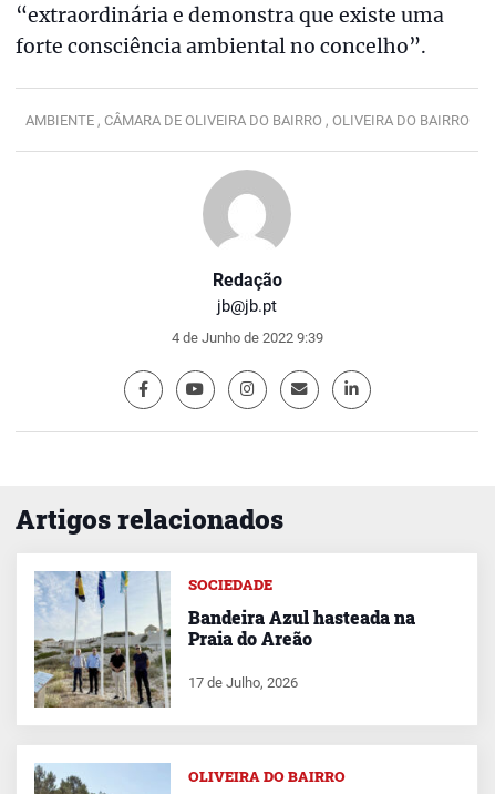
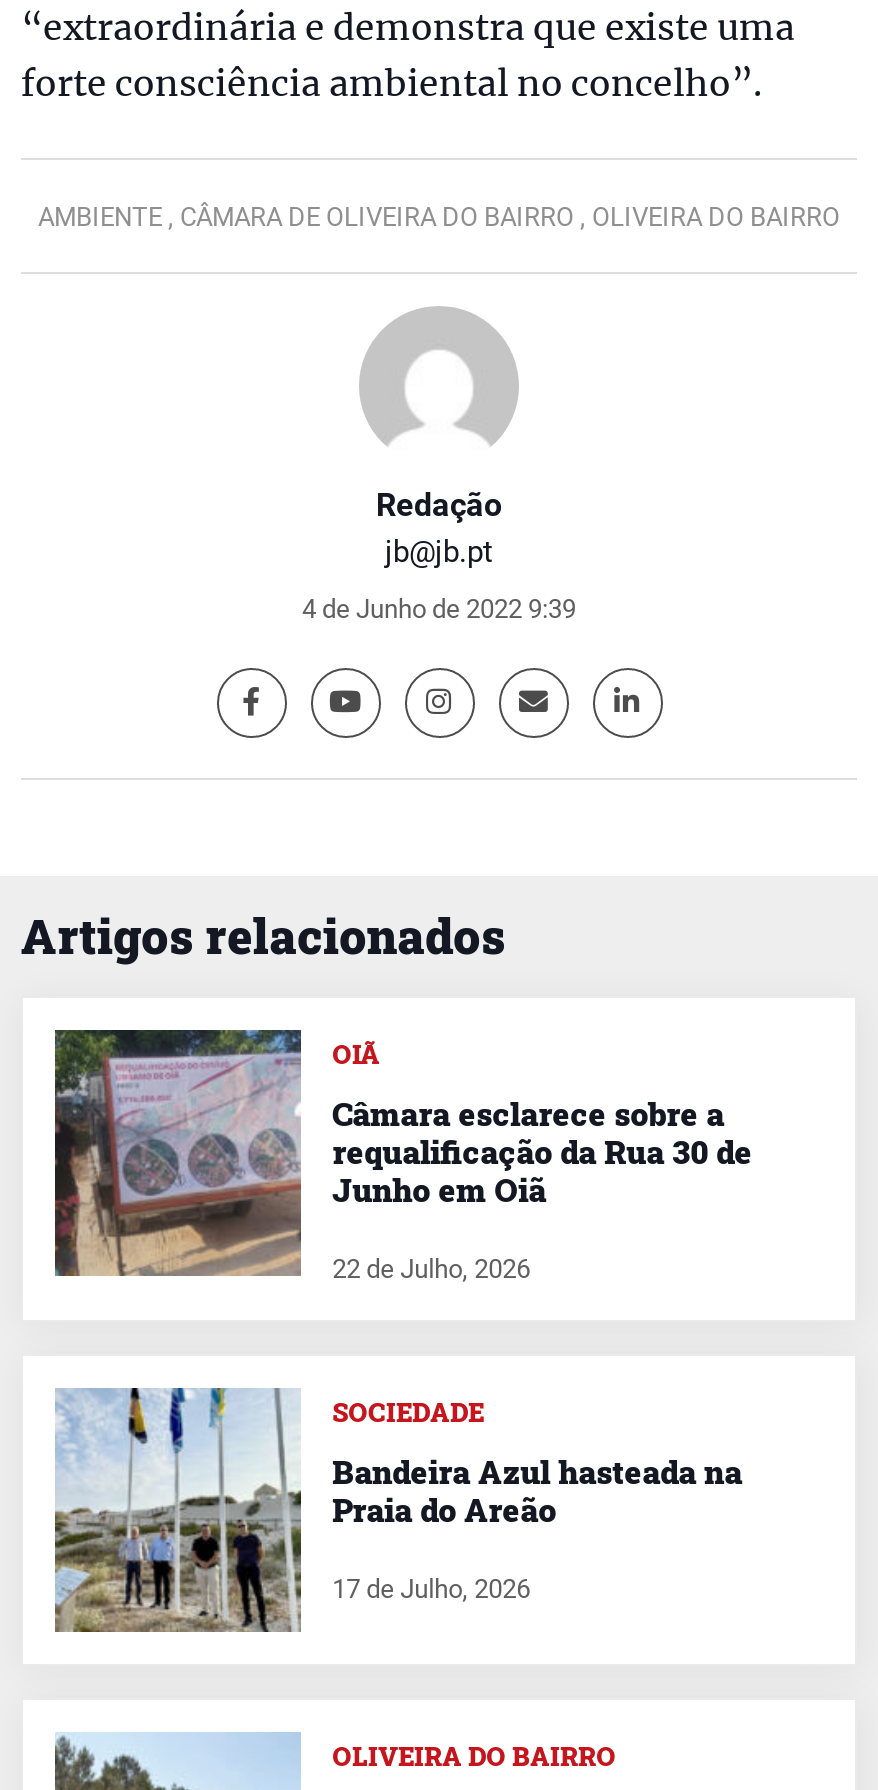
none -> [53,1028,752,1283] [image] | OIÃ | Câmara esclarece sobre a | requalificação da Rua 30 de | Junho em Oiã | 22 de Julho, 2026

